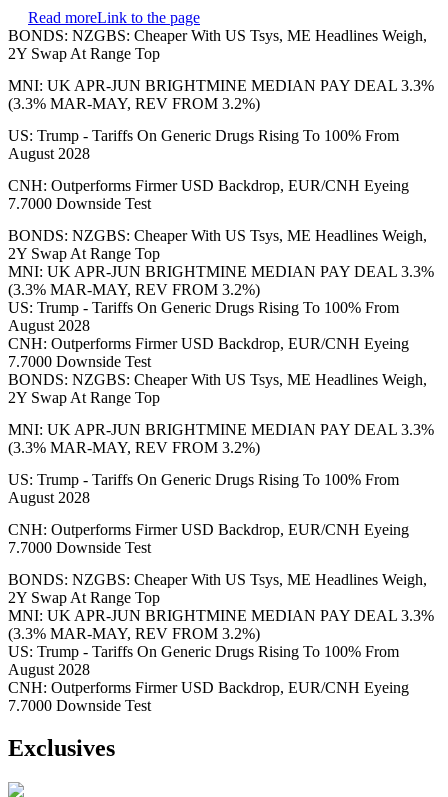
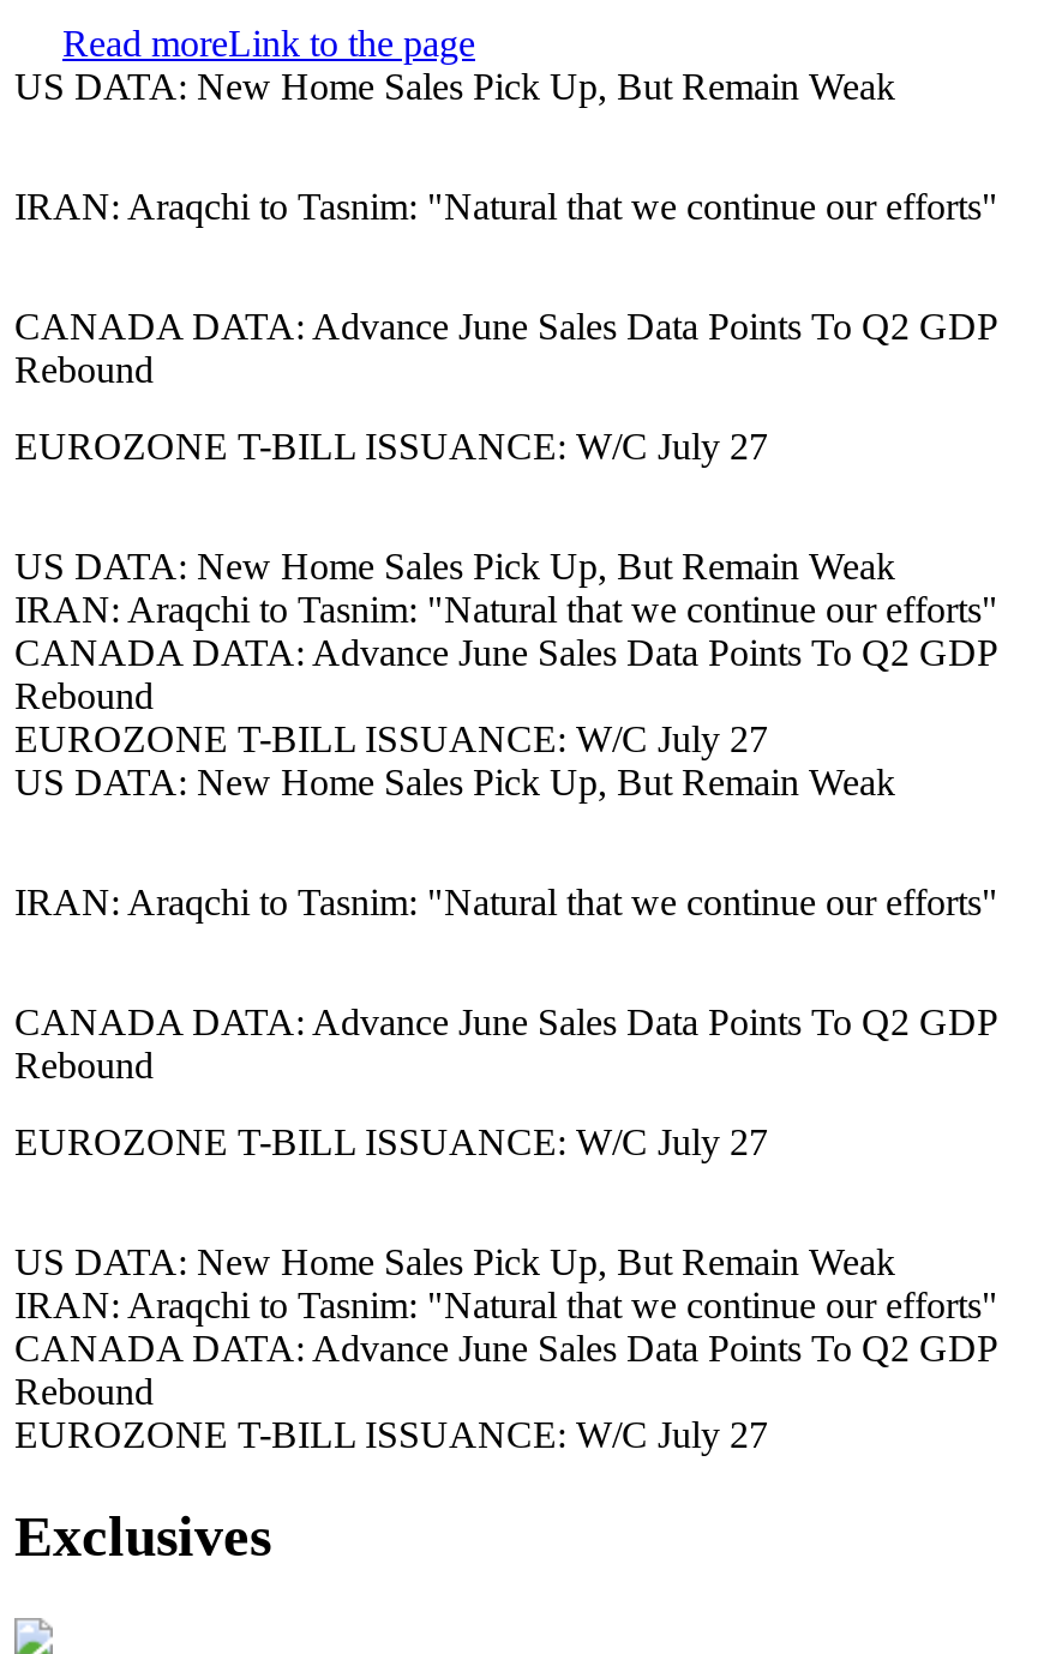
[8,27,427,62] BONDS: NZGBS: Cheaper With US Tsys, ME Headlines Weigh, | 2Y Swap At Range Top -> [14,66,895,107] US DATA: New Home Sales Pick Up, But Remain Weak
[8,77,434,112] MNI: UK APR-JUN BRIGHTMINE MEDIAN PAY DEAL 3.3% | (3.3% MAR-MAY, REV FROM 3.2%) -> [14,186,998,227] IRAN: Araqchi to Tasnim: "Natural that we continue our efforts"
[8,127,399,162] US: Trump - Tariffs On Generic Drugs Rising To 100% From | August 2028 -> [14,306,996,390] CANADA DATA: Advance June Sales Data Points To Q2 GDP | Rebound
[8,177,409,212] CNH: Outperforms Firmer USD Backdrop, EUR/CNH Eyeing | 7.7000 Downside Test -> [14,426,768,467] EUROZONE T-BILL ISSUANCE: W/C July 27
[8,227,434,406] BONDS: NZGBS: Cheaper With US Tsys, ME Headlines Weigh, | 2Y Swap At Range Top | MNI: UK APR-JUN BRIGHTMINE MEDIAN PAY DEAL 3.3% | (3.3% MAR-MAY, REV FROM 3.2%) | US: Trump - Tariffs On Generic Drugs Rising To 100% From | August 2028 | CNH: Outperforms Firmer USD Backdrop, EUR/CNH Eyeing | 7.7000 Downside Test | BONDS: NZGBS: Cheaper With US Tsys, ME Headlines Weigh, | 2Y Swap At Range Top -> [14,546,998,803] US DATA: New Home Sales Pick Up, But Remain Weak | IRAN: Araqchi to Tasnim: "Natural that we continue our efforts" | CANADA DATA: Advance June Sales Data Points To Q2 GDP | Rebound | EUROZONE T-BILL ISSUANCE: W/C July 27 | US DATA: New Home Sales Pick Up, But Remain Weak
[8,421,434,456] MNI: UK APR-JUN BRIGHTMINE MEDIAN PAY DEAL 3.3% | (3.3% MAR-MAY, REV FROM 3.2%) -> [14,882,998,923] IRAN: Araqchi to Tasnim: "Natural that we continue our efforts"
[8,471,399,506] US: Trump - Tariffs On Generic Drugs Rising To 100% From | August 2028 -> [14,1002,996,1086] CANADA DATA: Advance June Sales Data Points To Q2 GDP | Rebound
[8,521,409,556] CNH: Outperforms Firmer USD Backdrop, EUR/CNH Eyeing | 7.7000 Downside Test -> [14,1122,768,1163] EUROZONE T-BILL ISSUANCE: W/C July 27
[8,571,434,714] BONDS: NZGBS: Cheaper With US Tsys, ME Headlines Weigh, | 2Y Swap At Range Top | MNI: UK APR-JUN BRIGHTMINE MEDIAN PAY DEAL 3.3% | (3.3% MAR-MAY, REV FROM 3.2%) | US: Trump - Tariffs On Generic Drugs Rising To 100% From | August 2028 | CNH: Outperforms Firmer USD Backdrop, EUR/CNH Eyeing | 7.7000 Downside Test -> [14,1242,998,1455] US DATA: New Home Sales Pick Up, But Remain Weak | IRAN: Araqchi to Tasnim: "Natural that we continue our efforts" | CANADA DATA: Advance June Sales Data Points To Q2 GDP | Rebound | EUROZONE T-BILL ISSUANCE: W/C July 27

